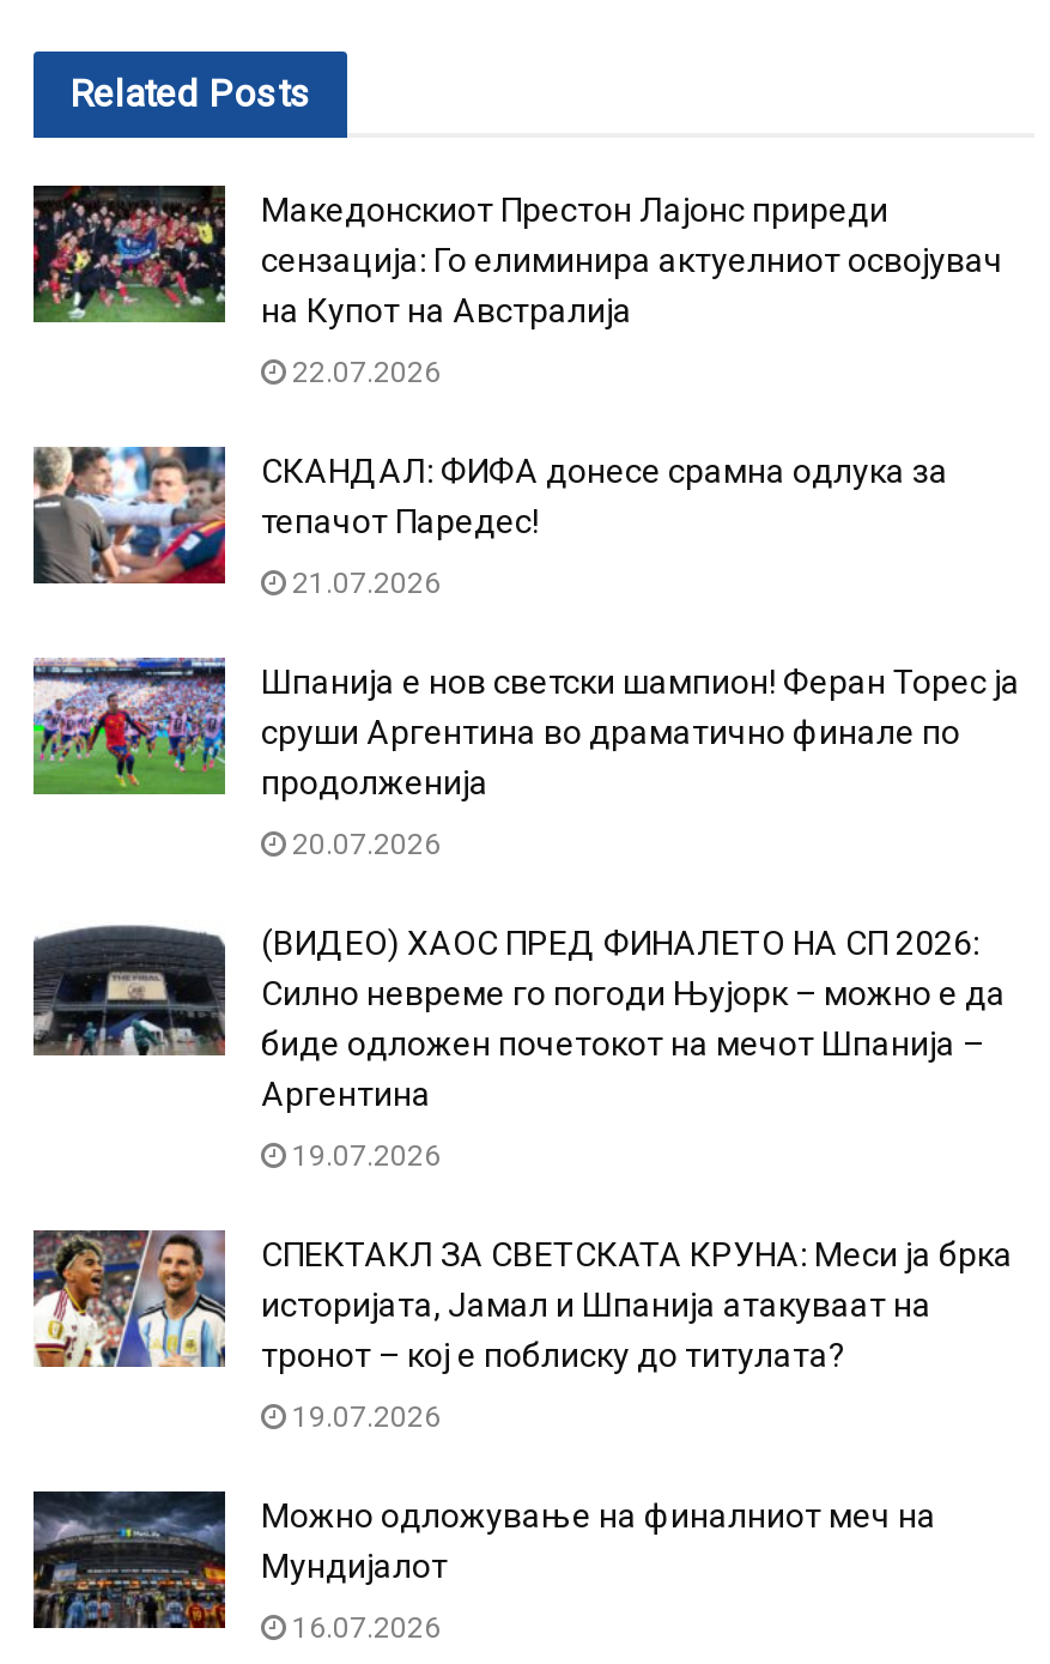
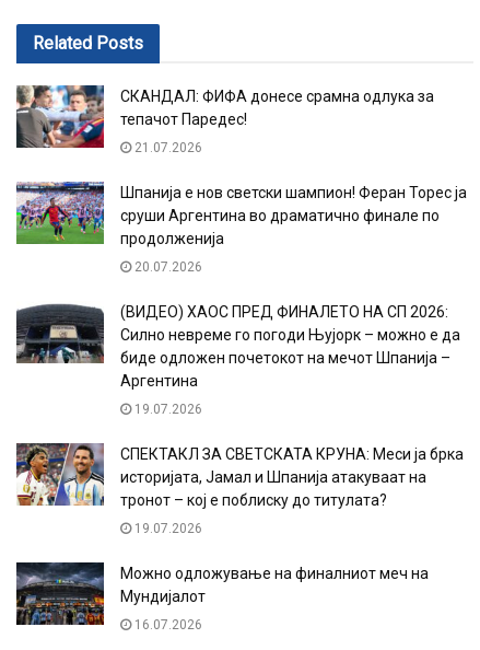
[31,183,1003,390] [image] | Македонскиот Престон Лајонс приреди | сензација: Го елиминира актуелниот освојувач | на Купот на Австралија | 22.07.2026 -> none

